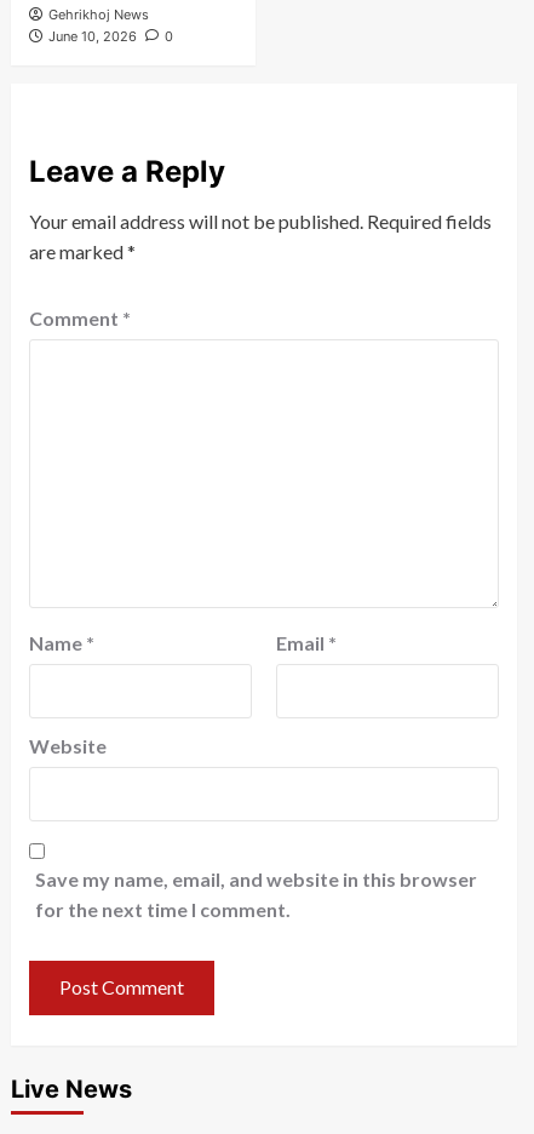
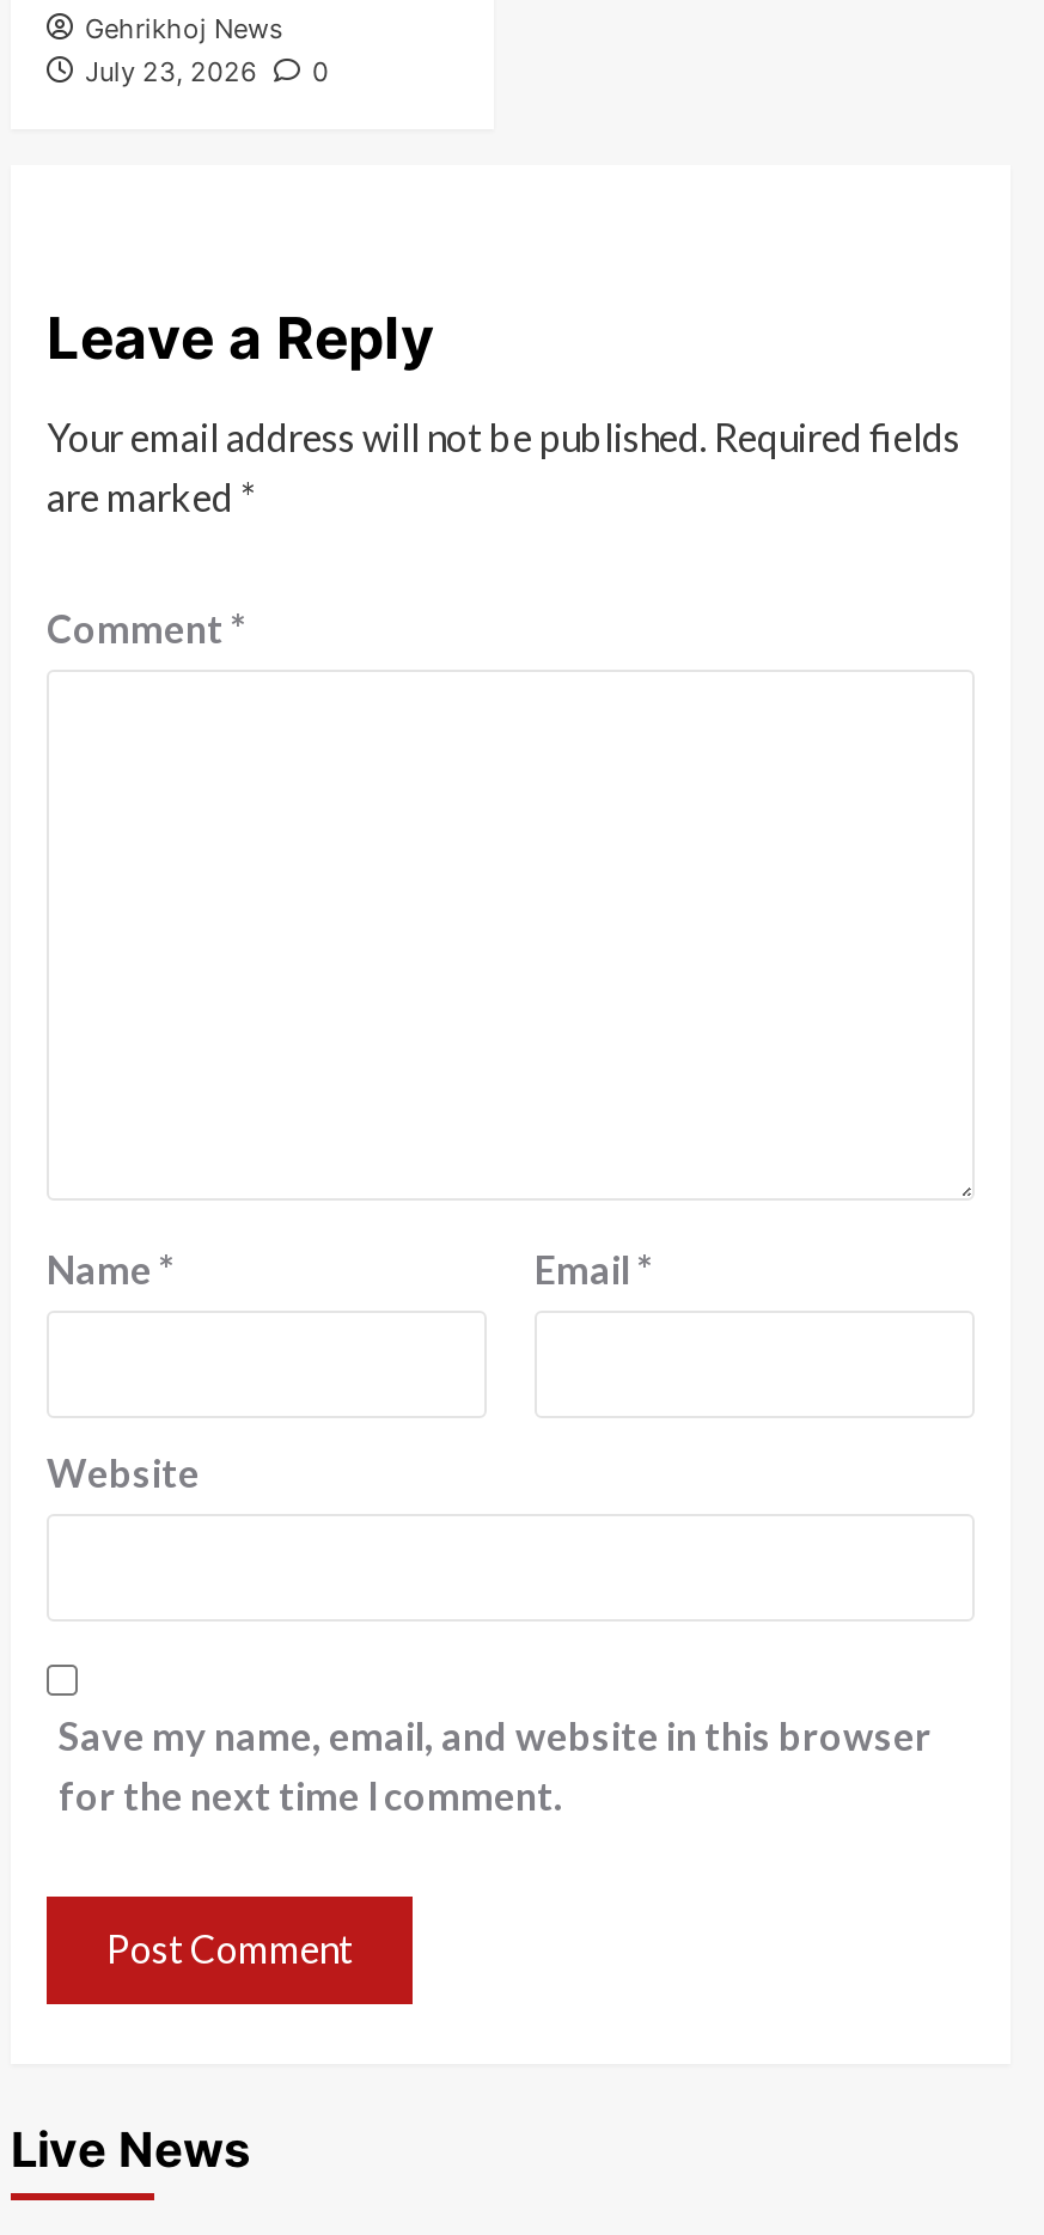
[48,27,173,44] June 10, 2026 0 -> [85,54,329,87] July 23, 2026 0

